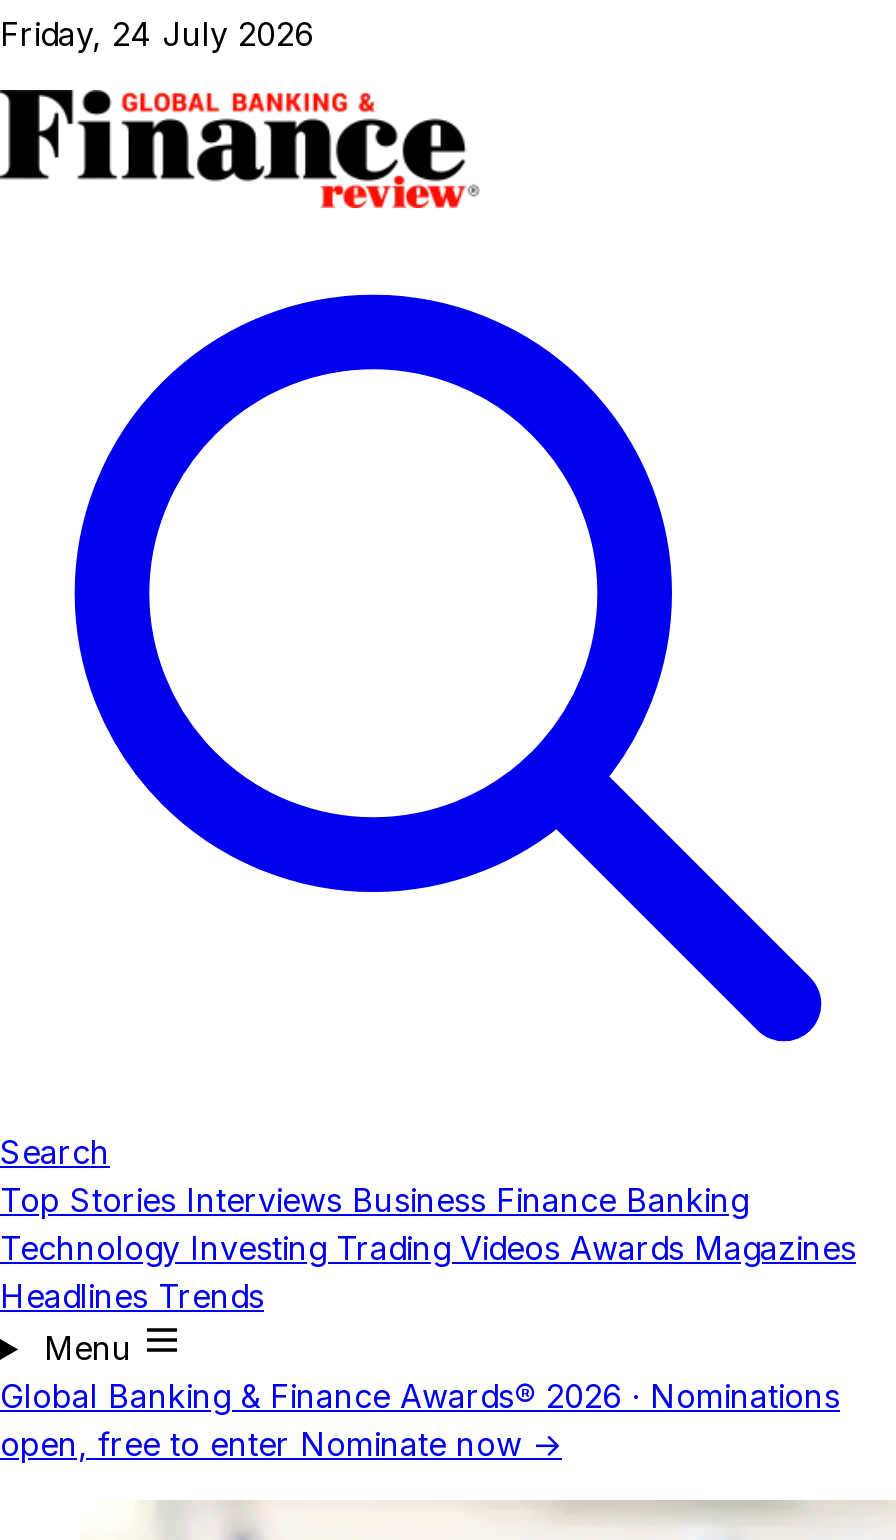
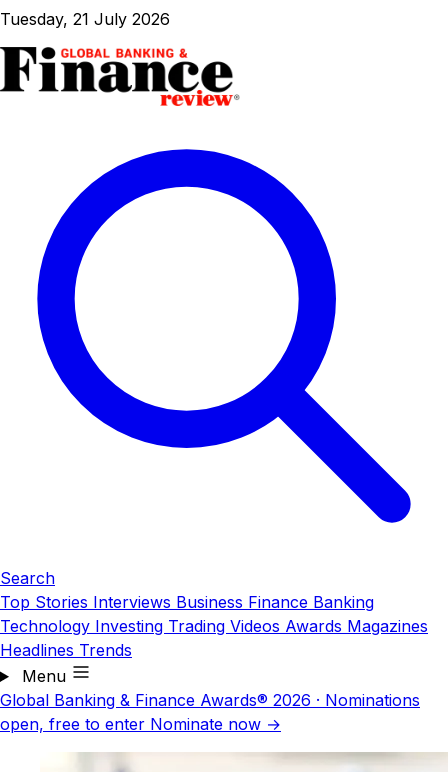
[0,14,314,54] Friday, 24 July 2026 -> [0,9,170,29] Tuesday, 21 July 2026

